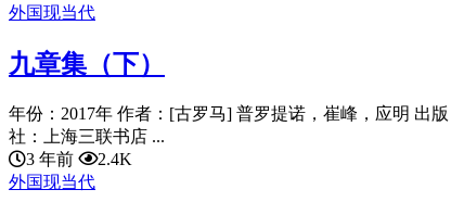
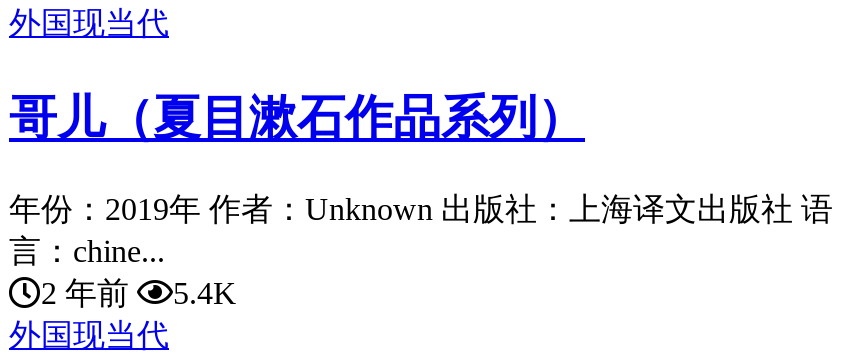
[9,50,165,78] 九章集（下） -> [9,92,585,144] 哥儿（夏目漱石作品系列）
[9,104,449,168] 年份：2017年 作者：[古罗马] 普罗提诺，崔峰，应明 出版 | 社：上海三联书店 ... | 3 年前 | 2.4K -> [9,191,833,309] 年份：2019年 作者：Unknown 出版社：上海译文出版社 语 | 言：chine... | 2 年前 | 5.4K

